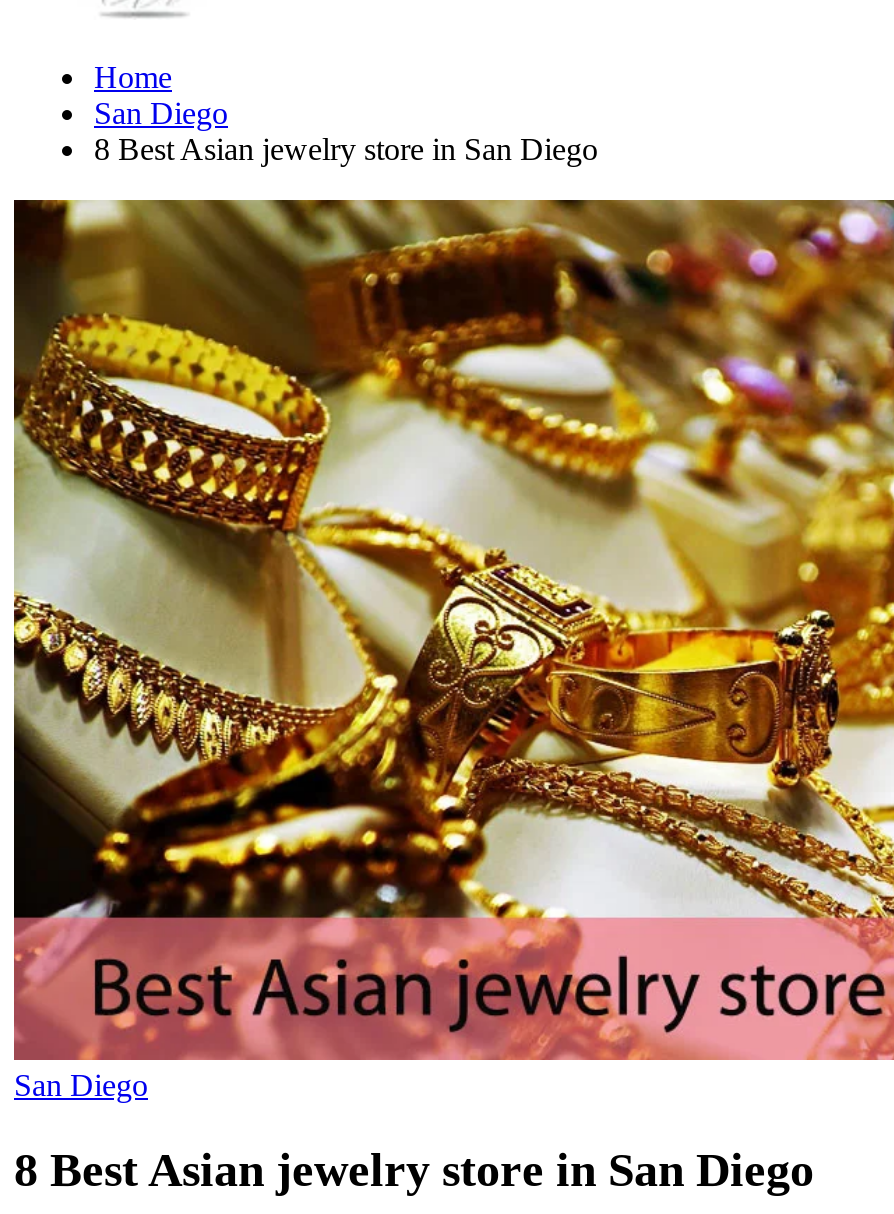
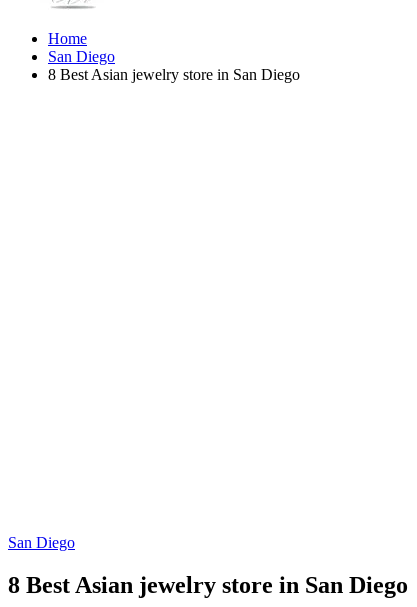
[12,198,888,1062] [image] -> none

